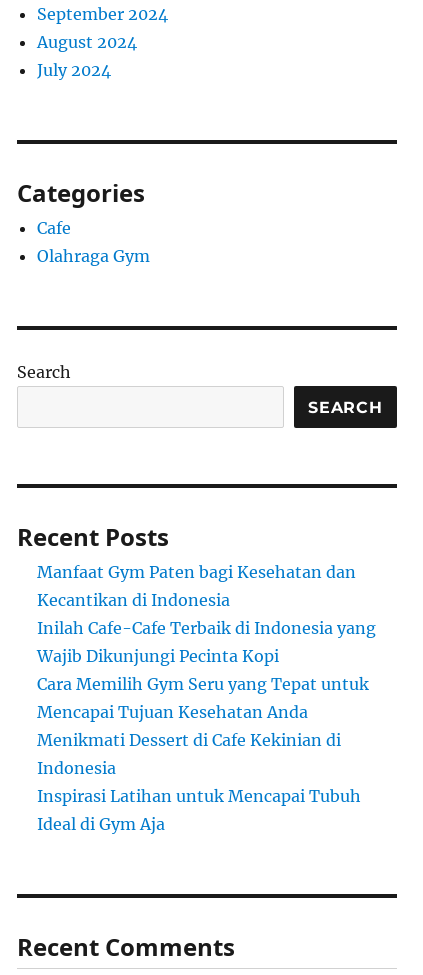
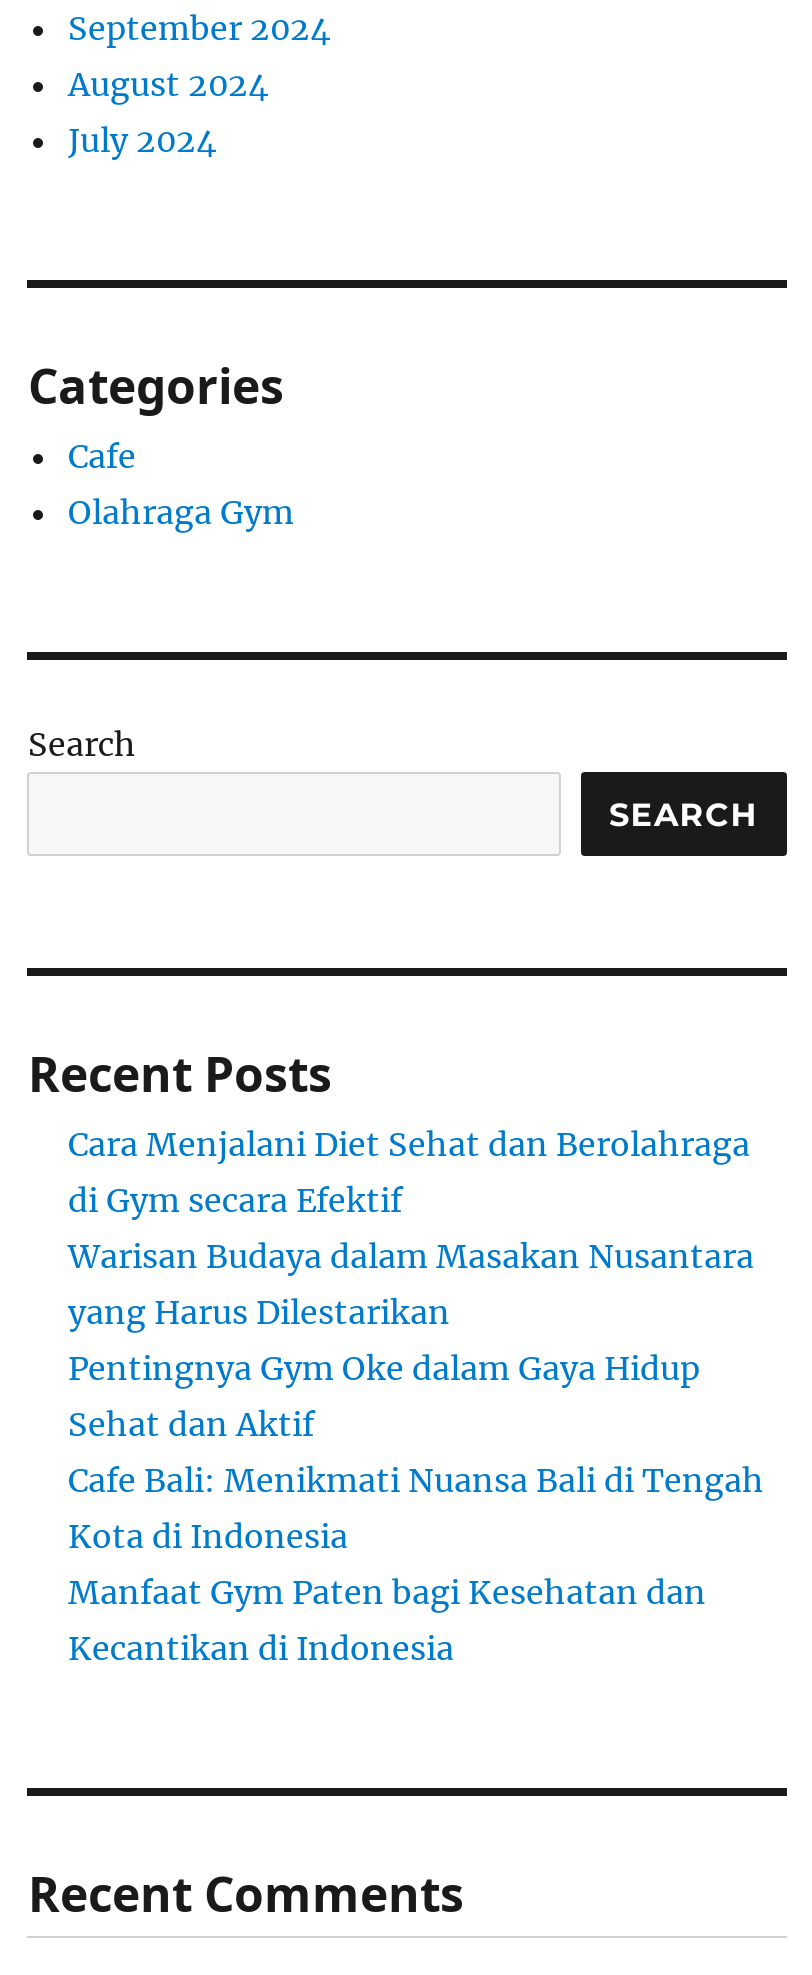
none -> [68,1124,764,1556] Cara Menjalani Diet Sehat dan Berolahraga | di Gym secara Efektif | Warisan Budaya dalam Masakan Nusantara | yang Harus Dilestarikan | Pentingnya Gym Oke dalam Gaya Hidup | Sehat dan Aktif | Cafe Bali: Menikmati Nuansa Bali di Tengah | Kota di Indonesia
moved [37,562,356,610] -> [68,1572,706,1668]: Manfaat Gym Paten bagi Kesehatan dan | Kecantikan di Indonesia
[37,618,376,834] Inilah Cafe-Cafe Terbaik di Indonesia yang | Wajib Dikunjungi Pecinta Kopi | Cara Memilih Gym Seru yang Tepat untuk | Mencapai Tujuan Kesehatan Anda | Menikmati Dessert di Cafe Kekinian di | Indonesia | Inspirasi Latihan untuk Mencapai Tubuh | Ideal di Gym Aja -> none

